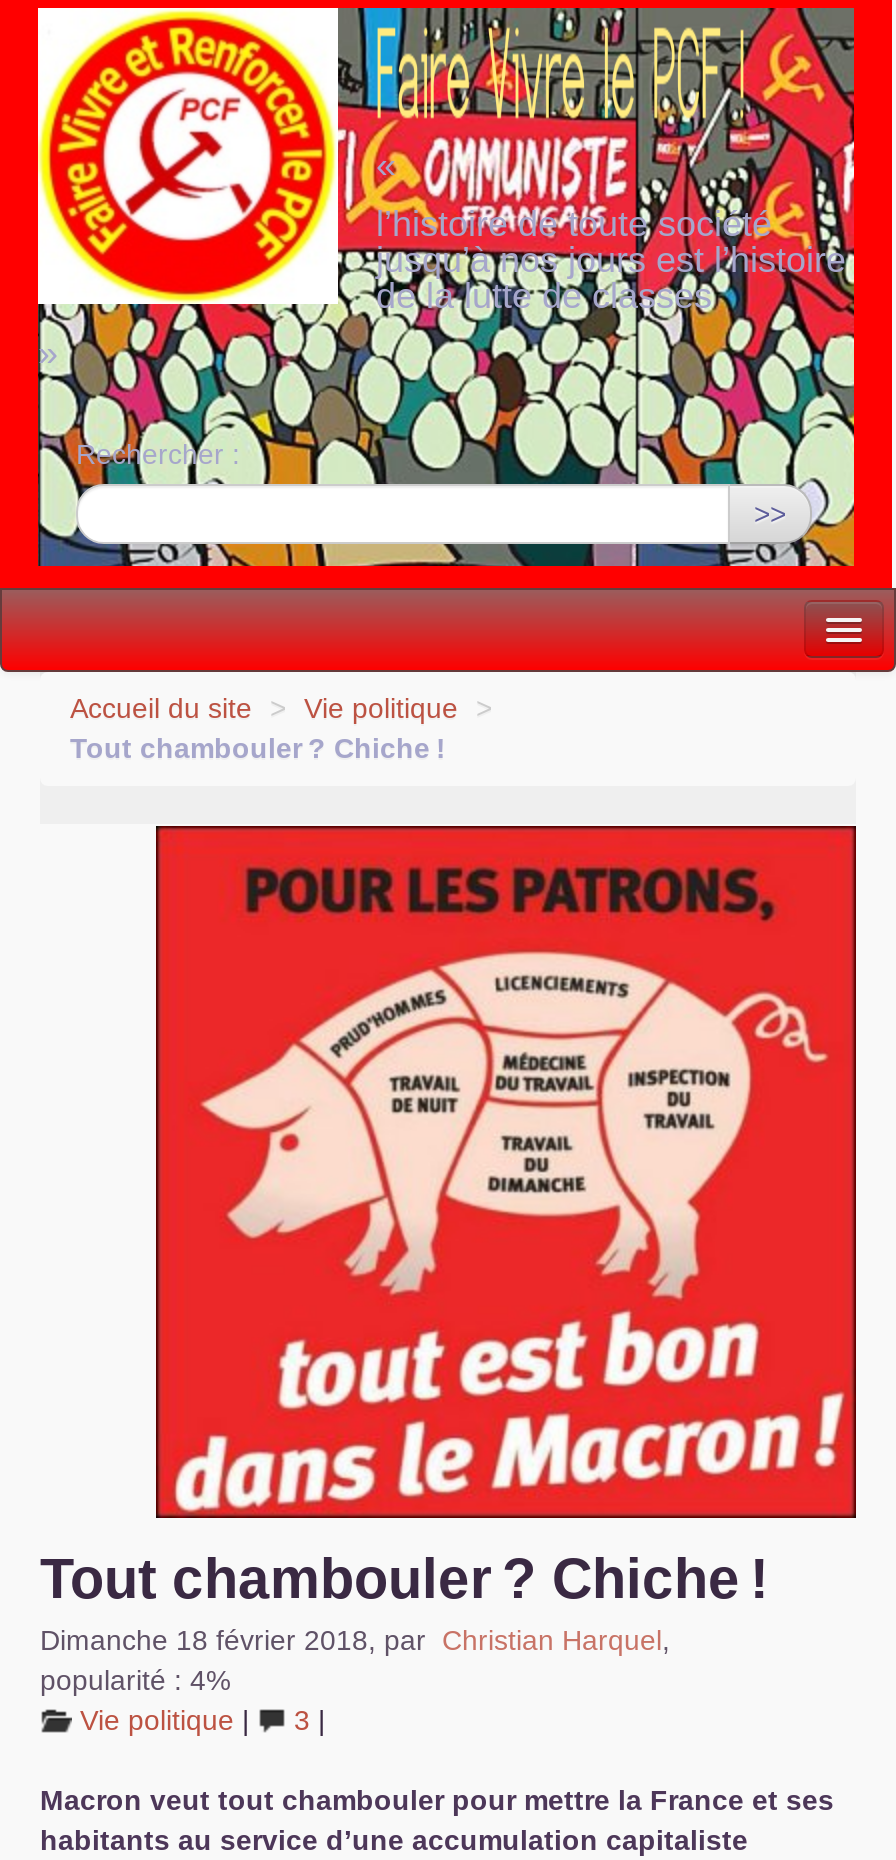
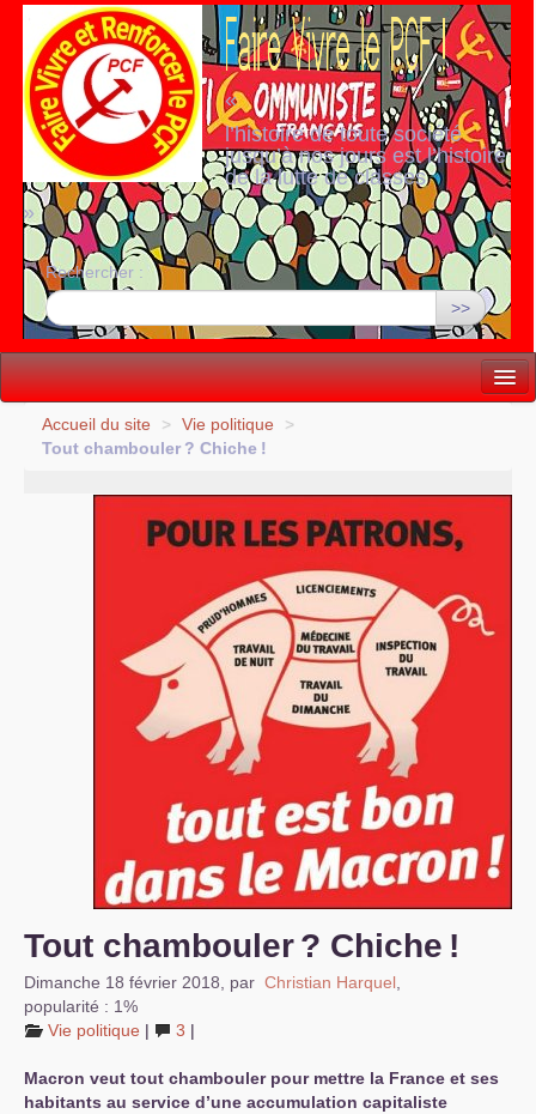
[40,1664,230,1696] popularité : 4% -> [24,997,138,1016] popularité : 1%

